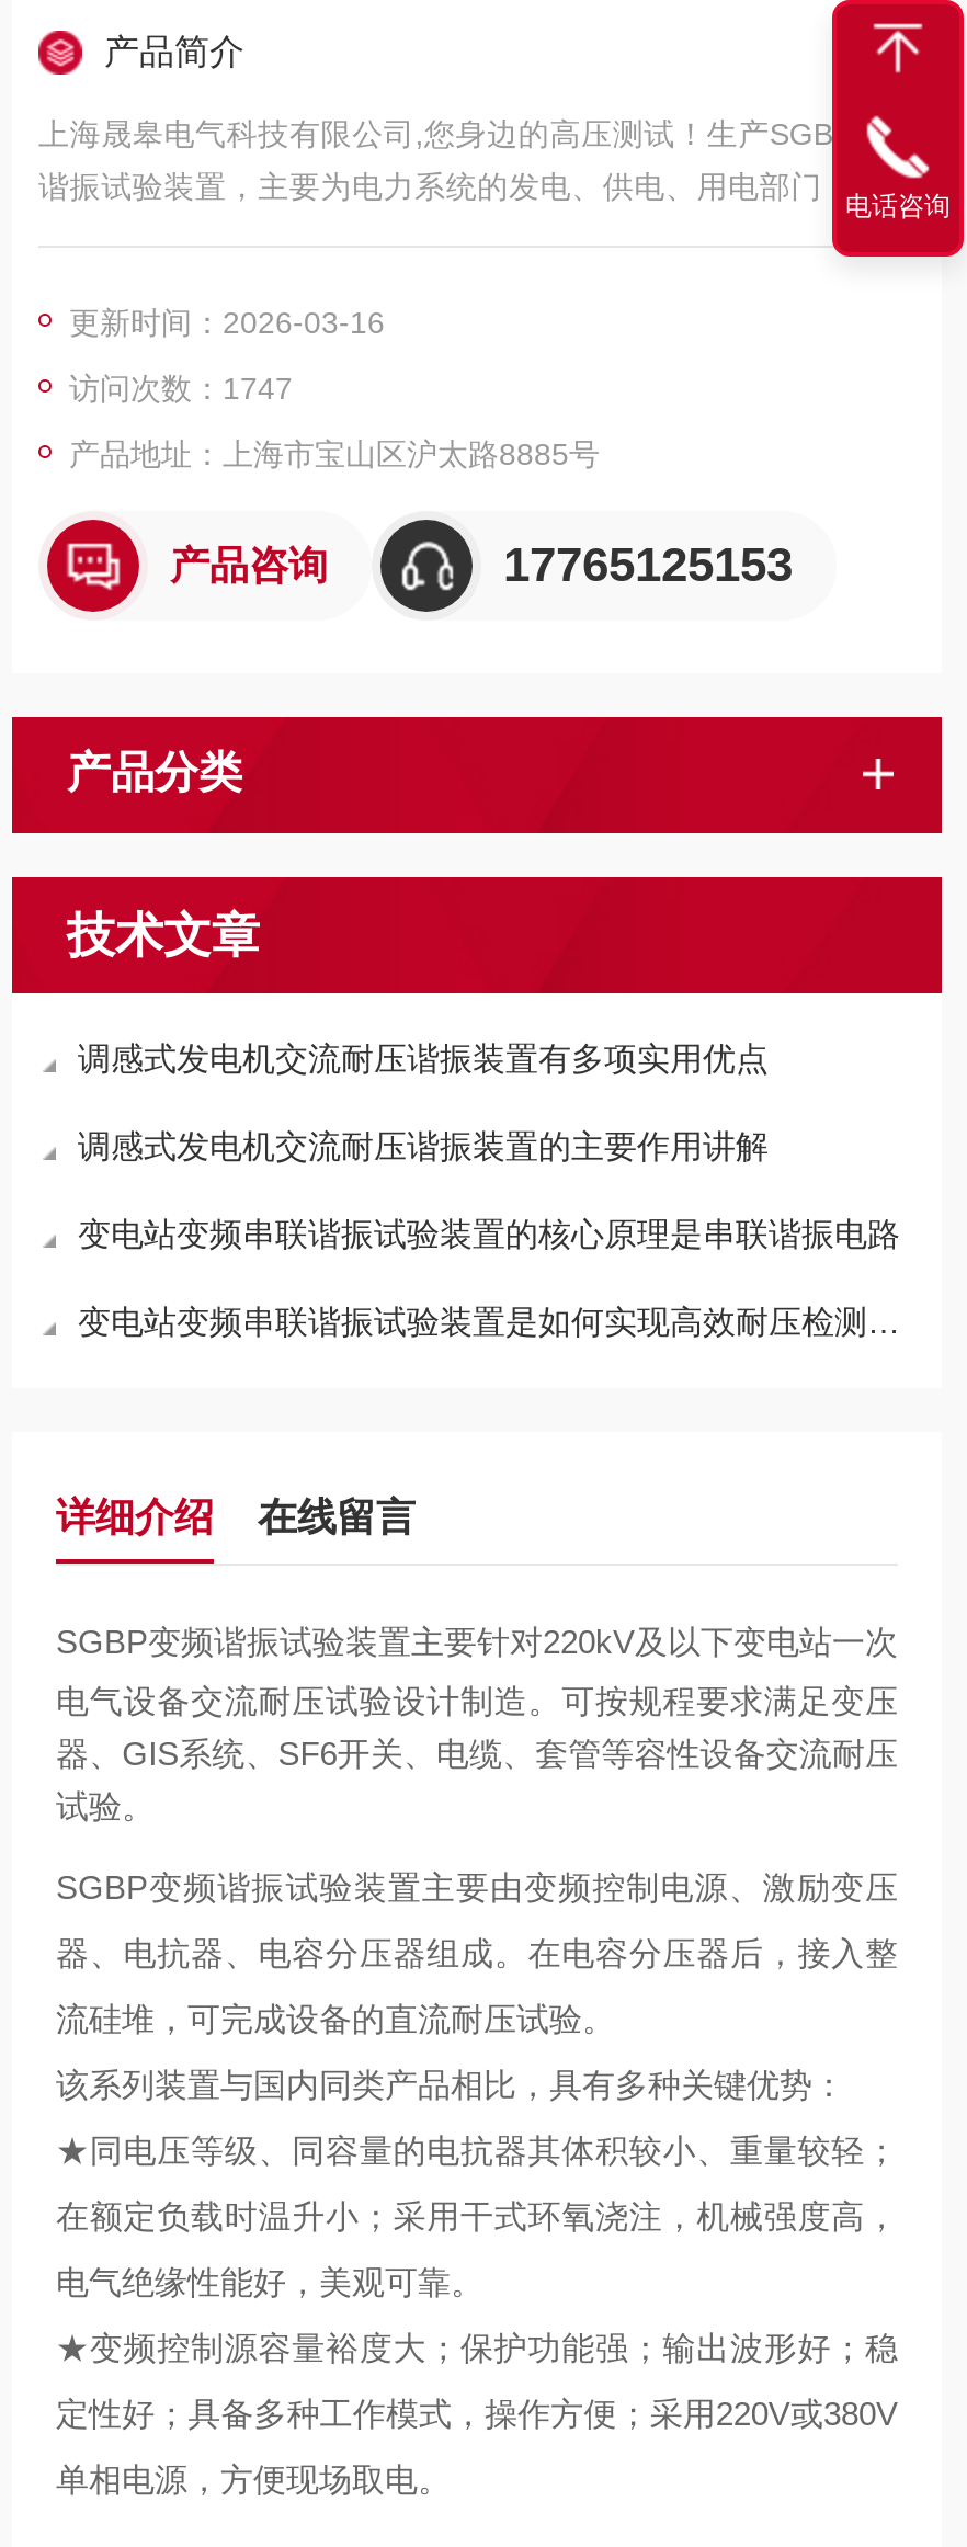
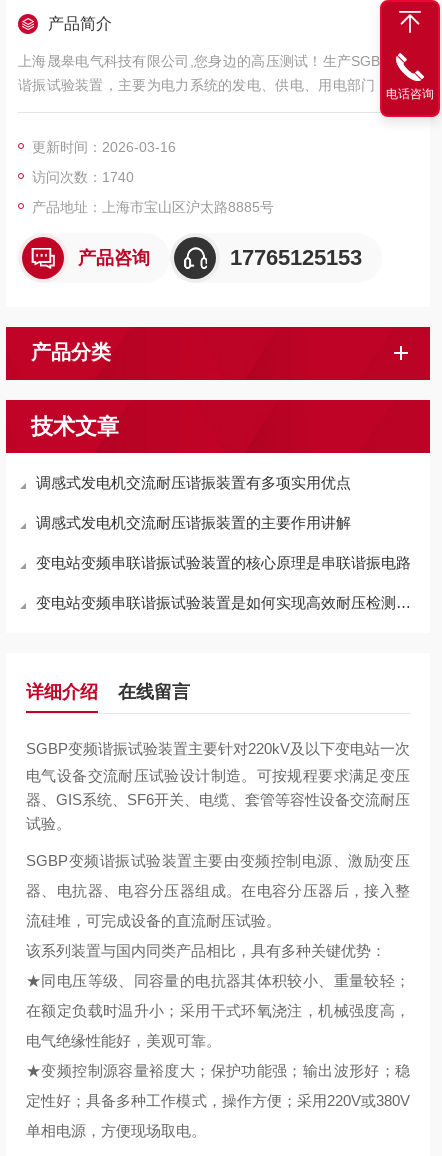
[69,371,293,406] 访问次数：1747 -> [32,169,134,185] 访问次数：1740

